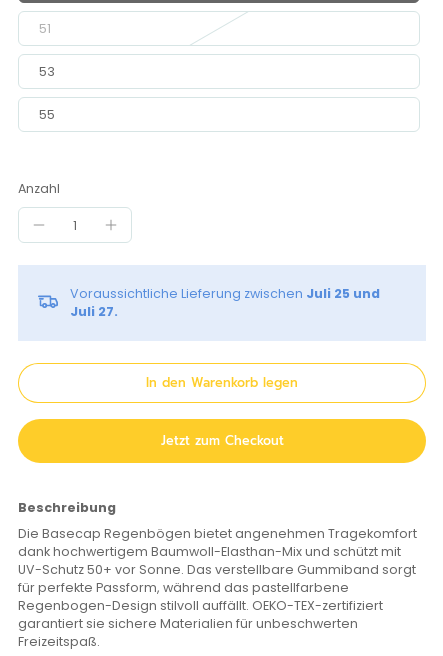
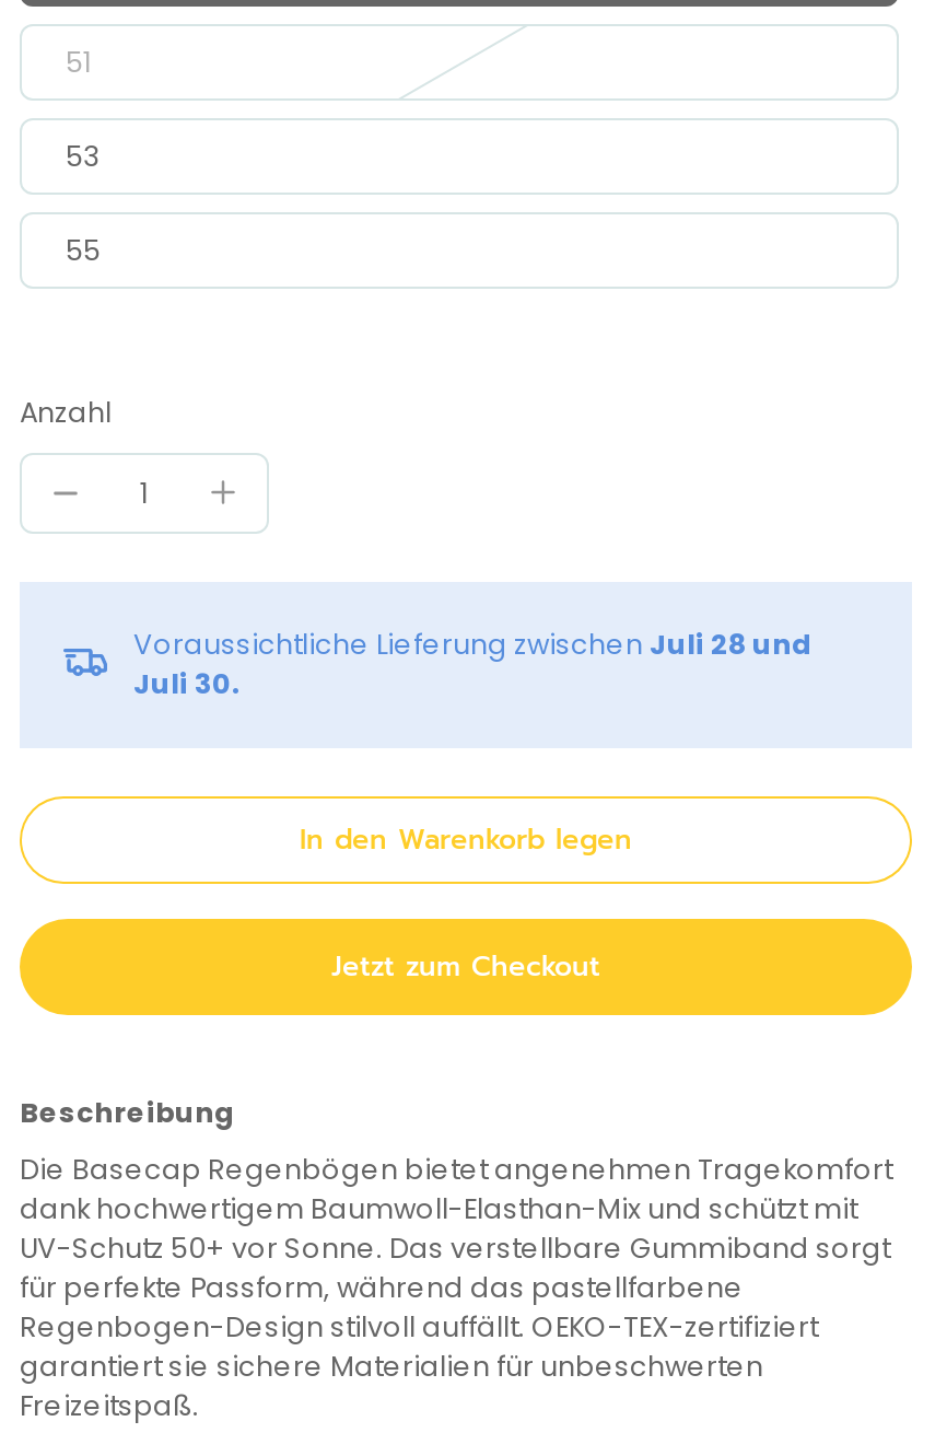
[70,285,380,302] Voraussichtliche Lieferung zwischen Juli 25 und -> [133,624,811,661] Voraussichtliche Lieferung zwischen Juli 28 und
[70,303,118,320] Juli 27. -> [133,664,241,701] Juli 30.

